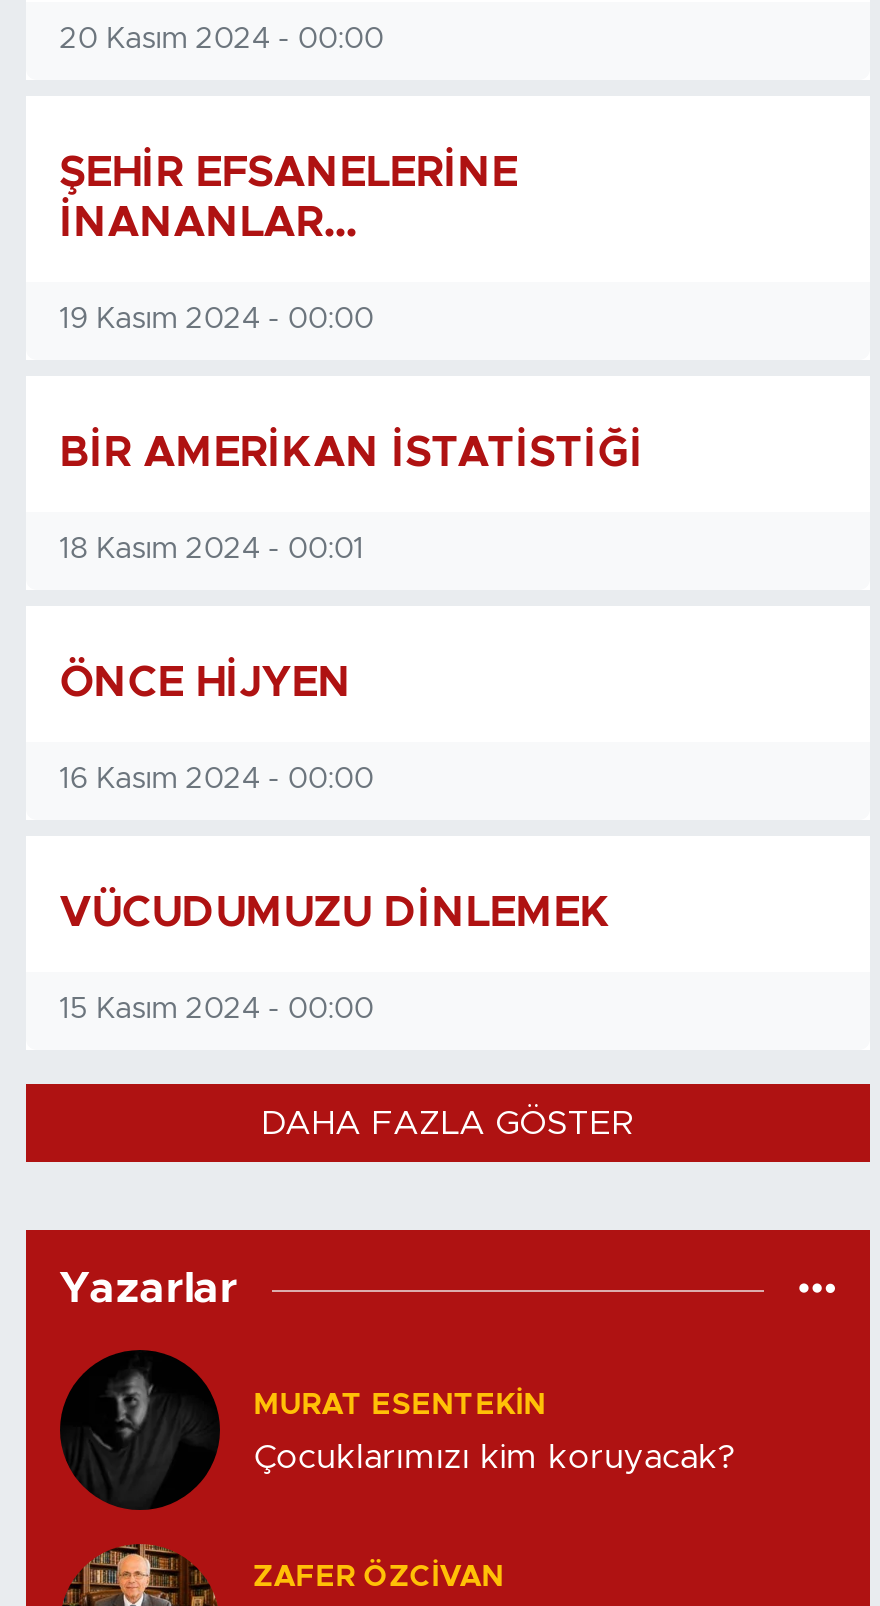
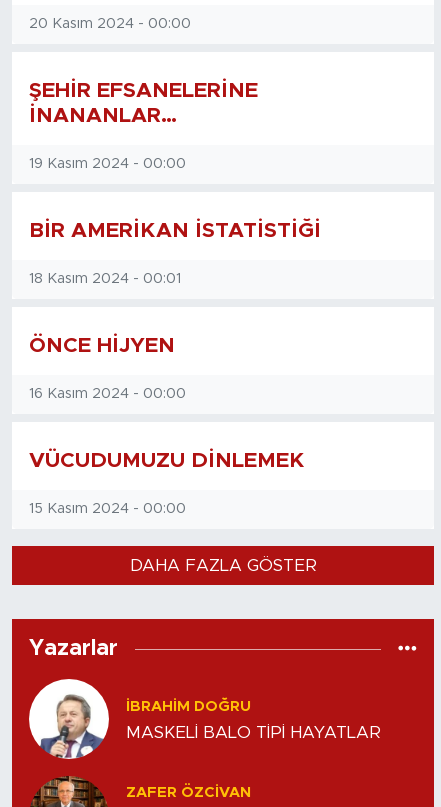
[58,1348,546,1512] [image] | MURAT ESENTEKIN -> [28,678,251,760] [image] | İBRAHIM DOĞRU
[254,1440,736,1474] Çocuklarımızı kim koruyacak? -> [126,724,381,741] MASKELİ BALO TİPİ HAYATLAR

